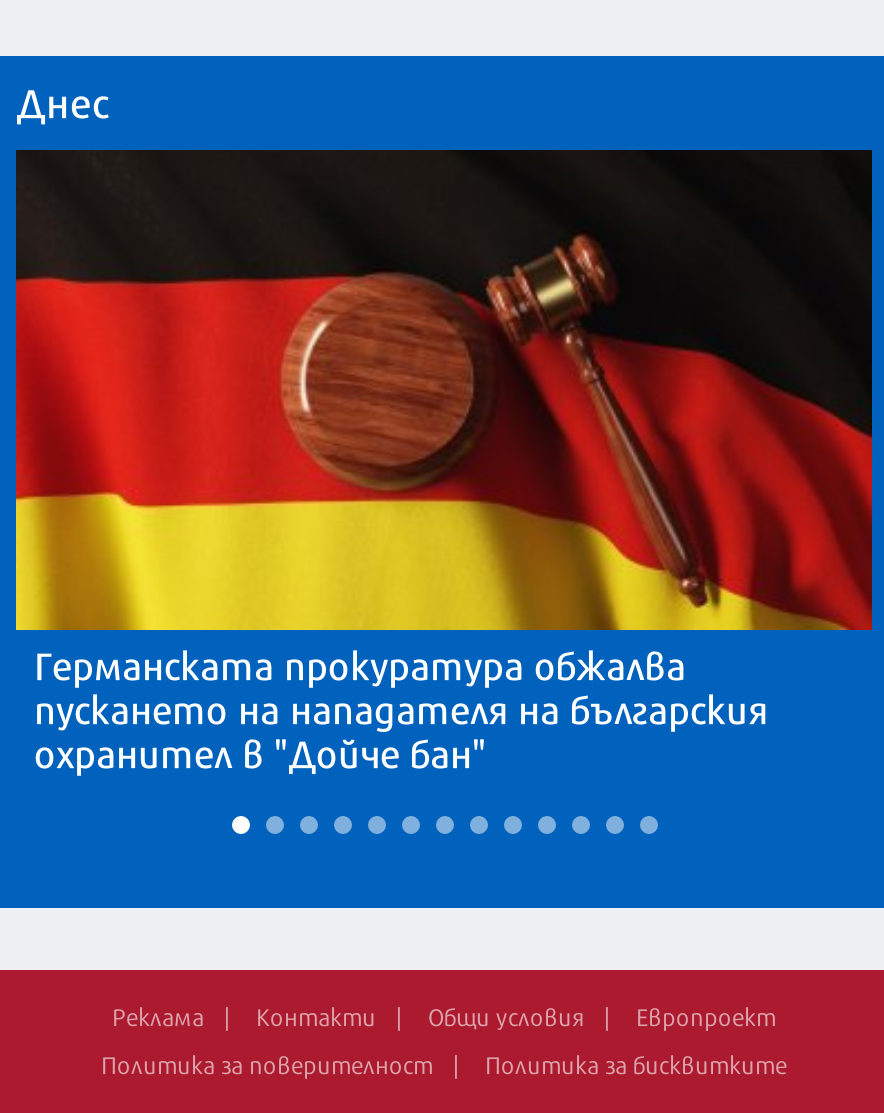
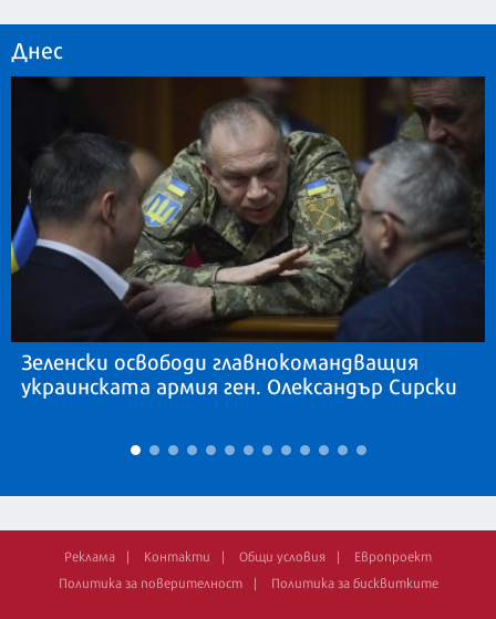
[14,150,874,781] [image] | Германската прокуратура обжалва | пускането на нападателя на българския | охранител в "Дойче бан" -> [10,76,486,401] [image] | Зеленски освободи главнокомандващия | украинската армия ген. Олександър Сирски

